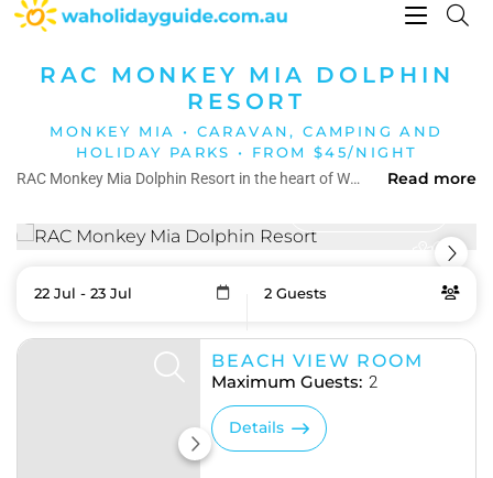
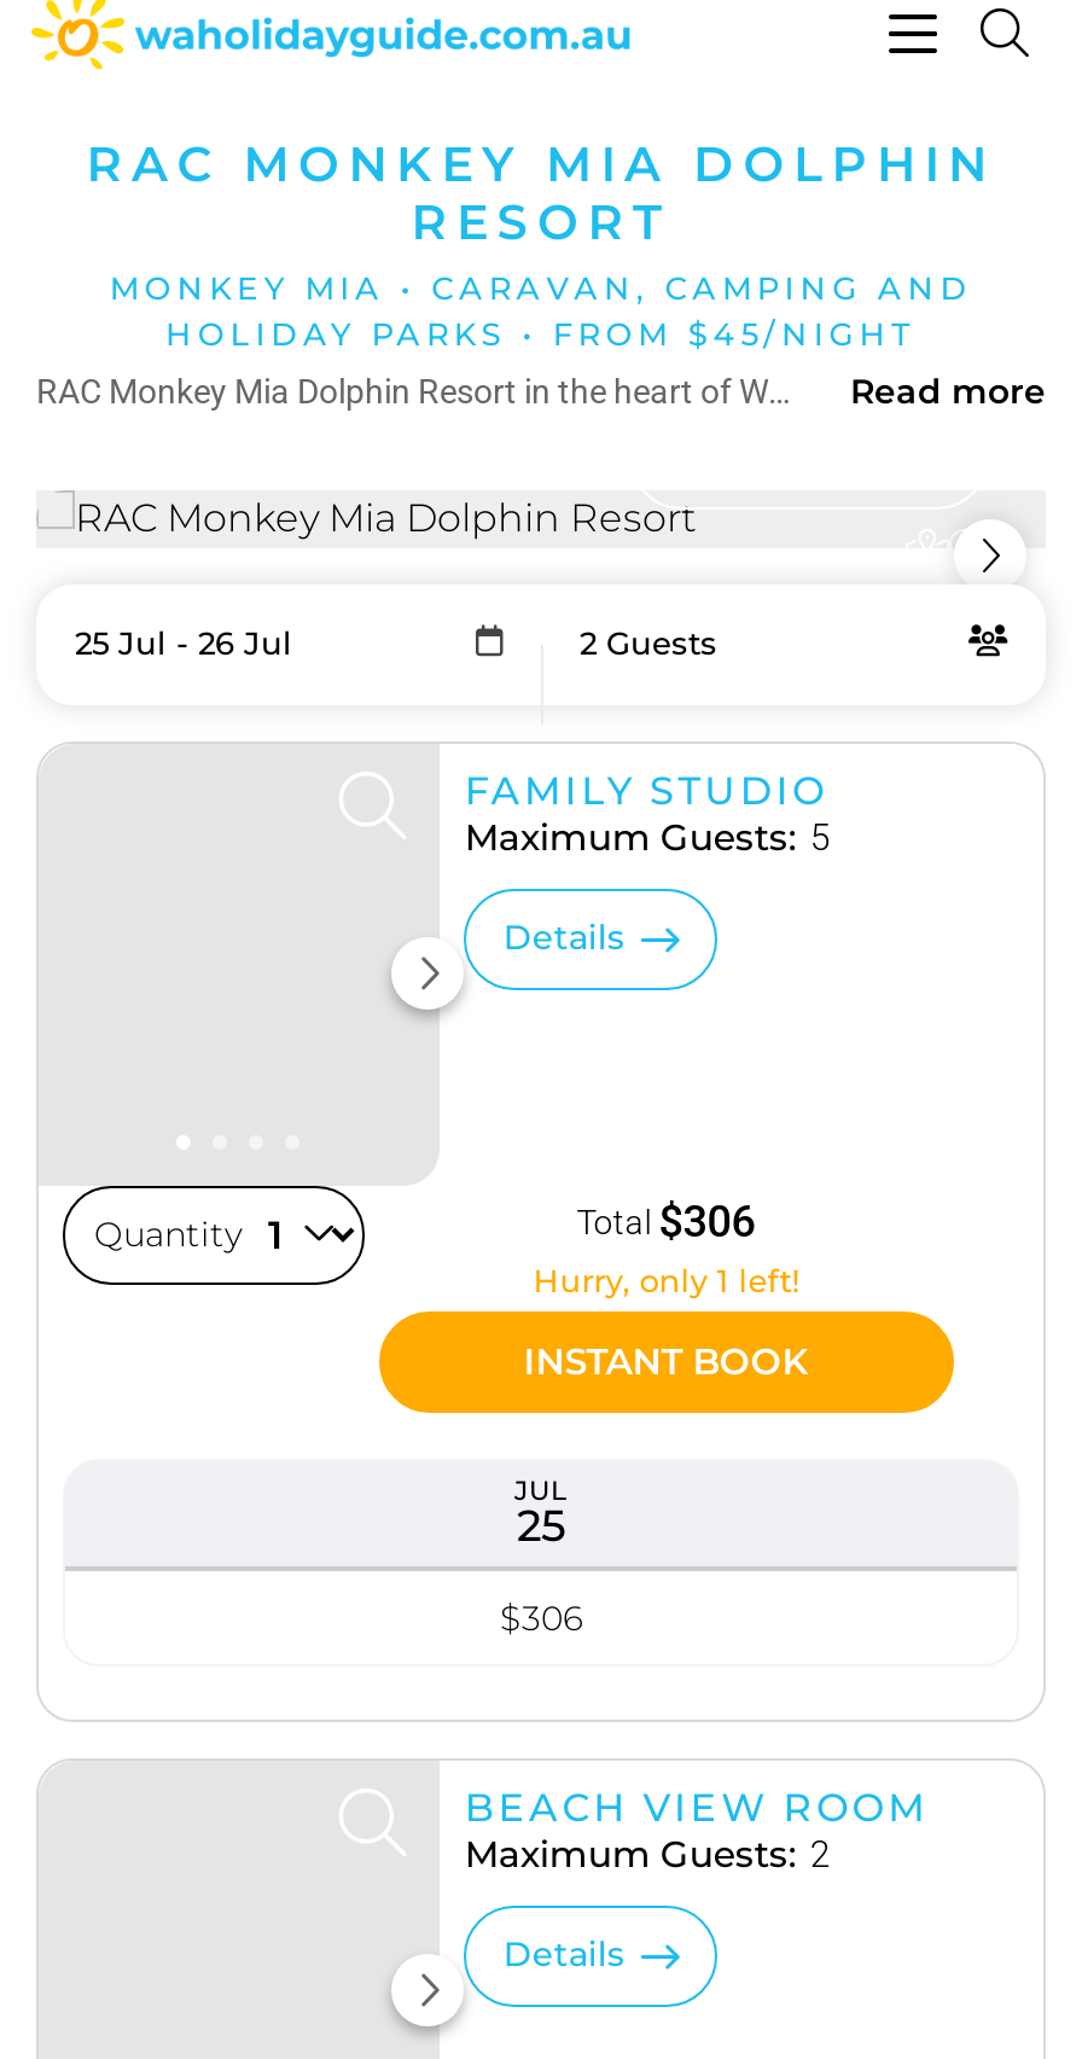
[34,284,132,302] 22 Jul - 23 Jul -> [75,623,292,662] 25 Jul - 26 Jul
none -> [94,1196,809,1384] Quantity | Total $306 | Hurry, only 1 left! | INSTANT BOOK
none -> [465,768,829,959] FAMILY STUDIO | Maximum Guests: 5 | Details
none -> [500,1473,582,1640] JUL | 25 | $306

